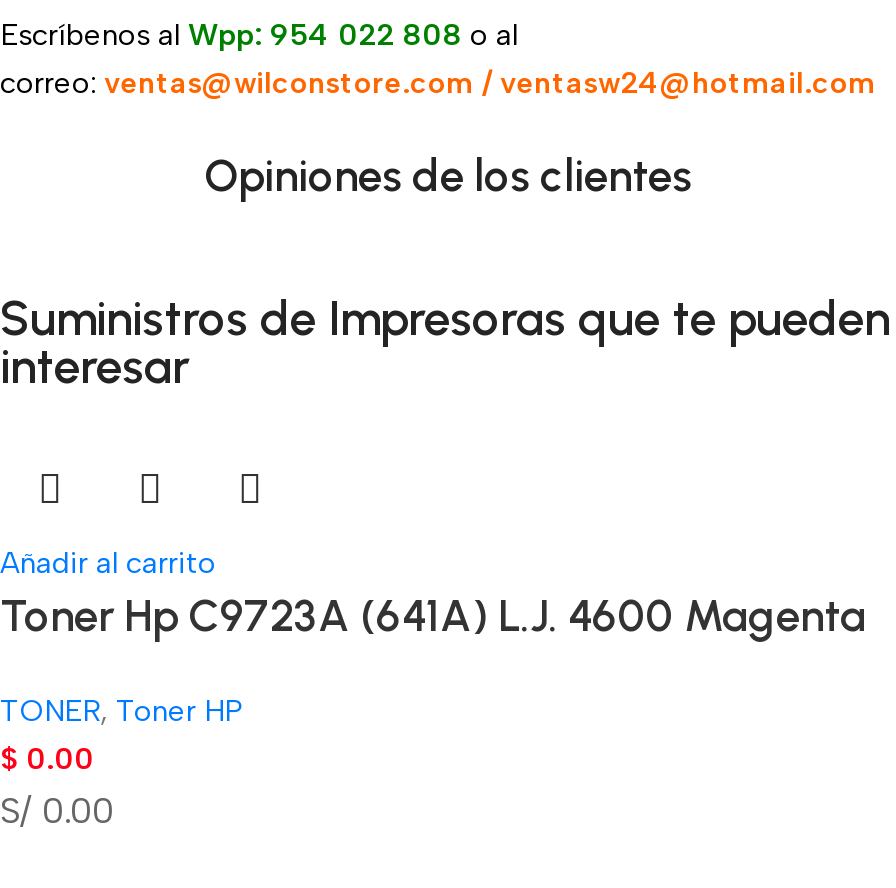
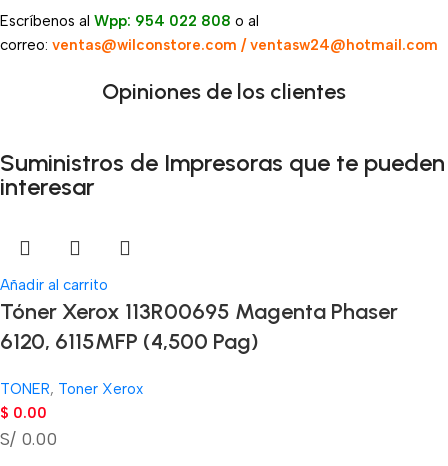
[0,588,866,642] Toner Hp C9723A (641A) L.J. 4600 Magenta -> [0,297,398,354] Tóner Xerox 113R00695 Magenta Phaser | 6120, 6115MFP (4,500 Pag)
[0,692,242,728] TONER, Toner HP -> [0,379,143,397] TONER, Toner Xerox

